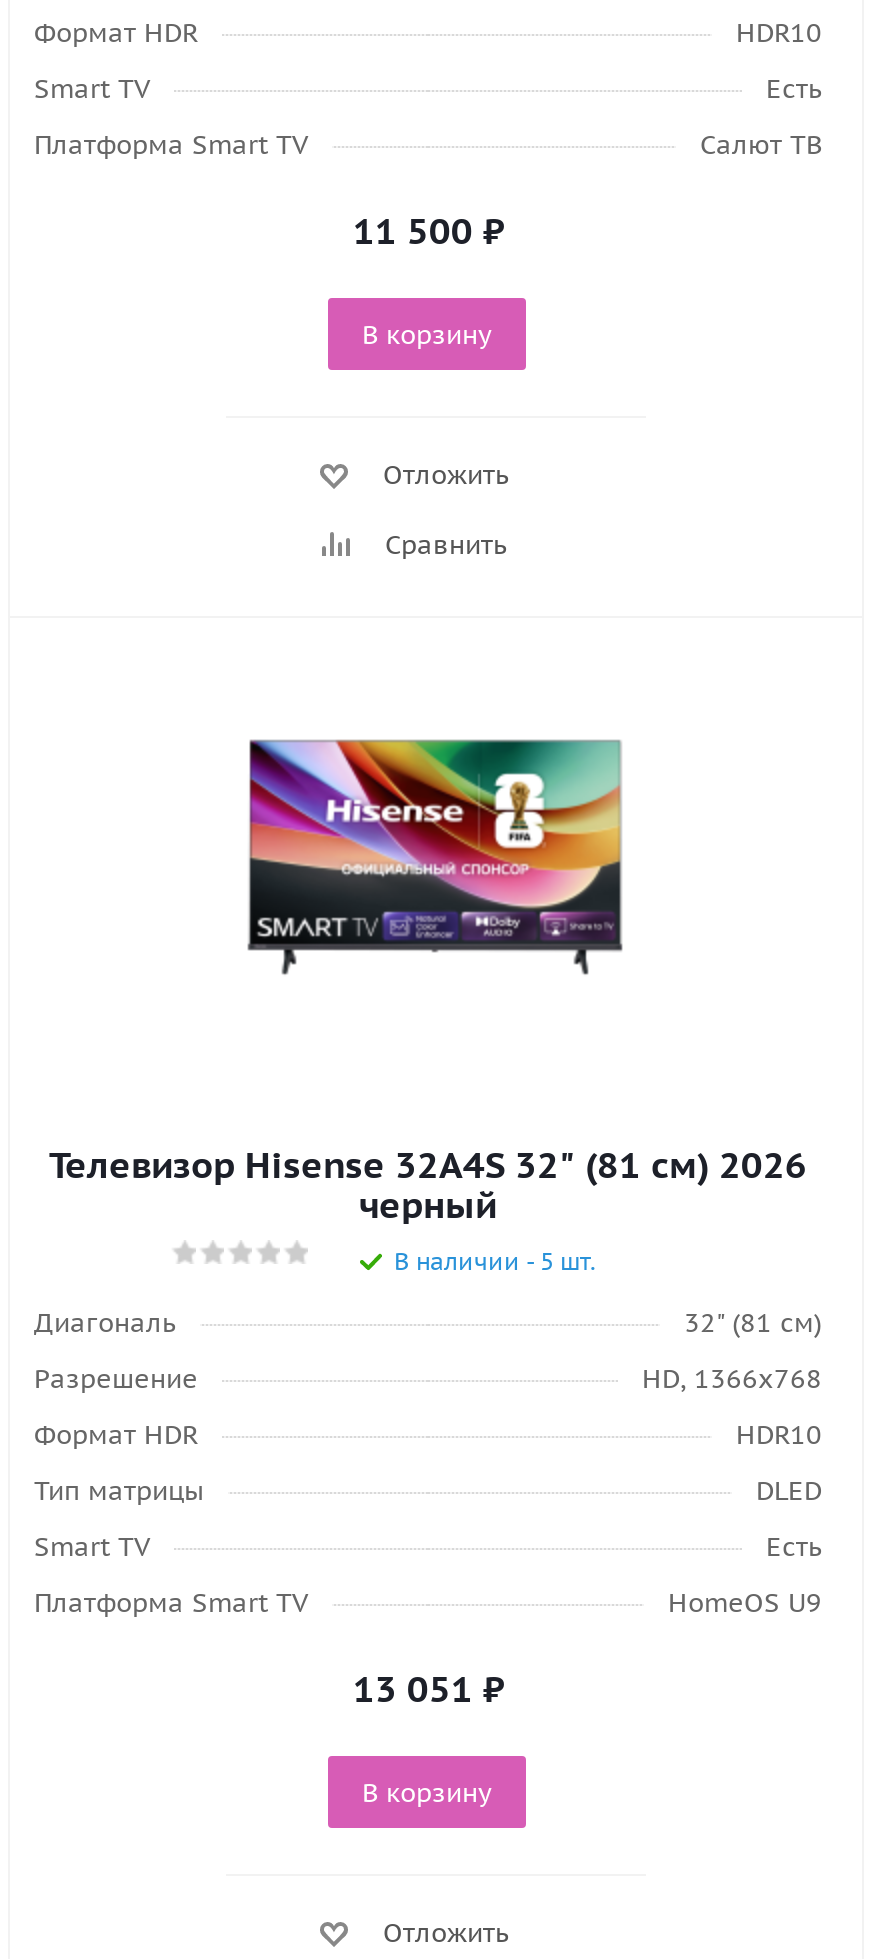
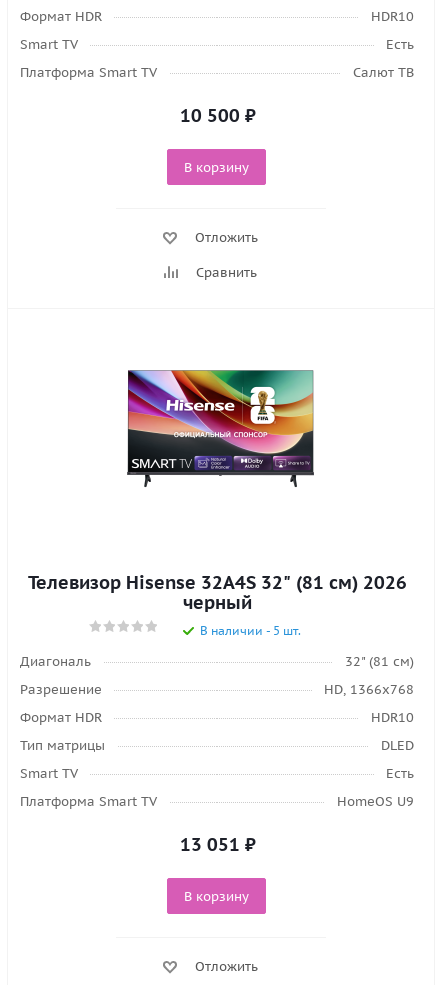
[353,208,505,254] 11 500 ₽ -> [179,104,255,127] 10 500 ₽

